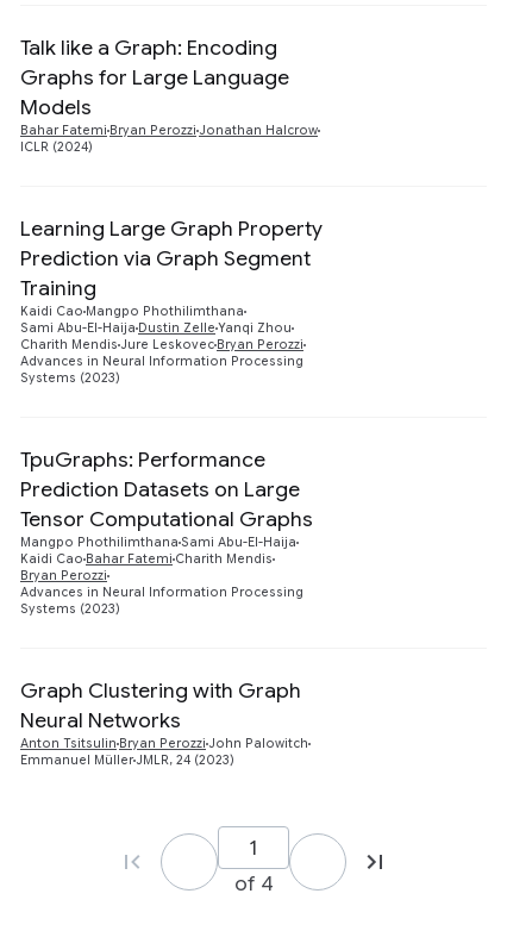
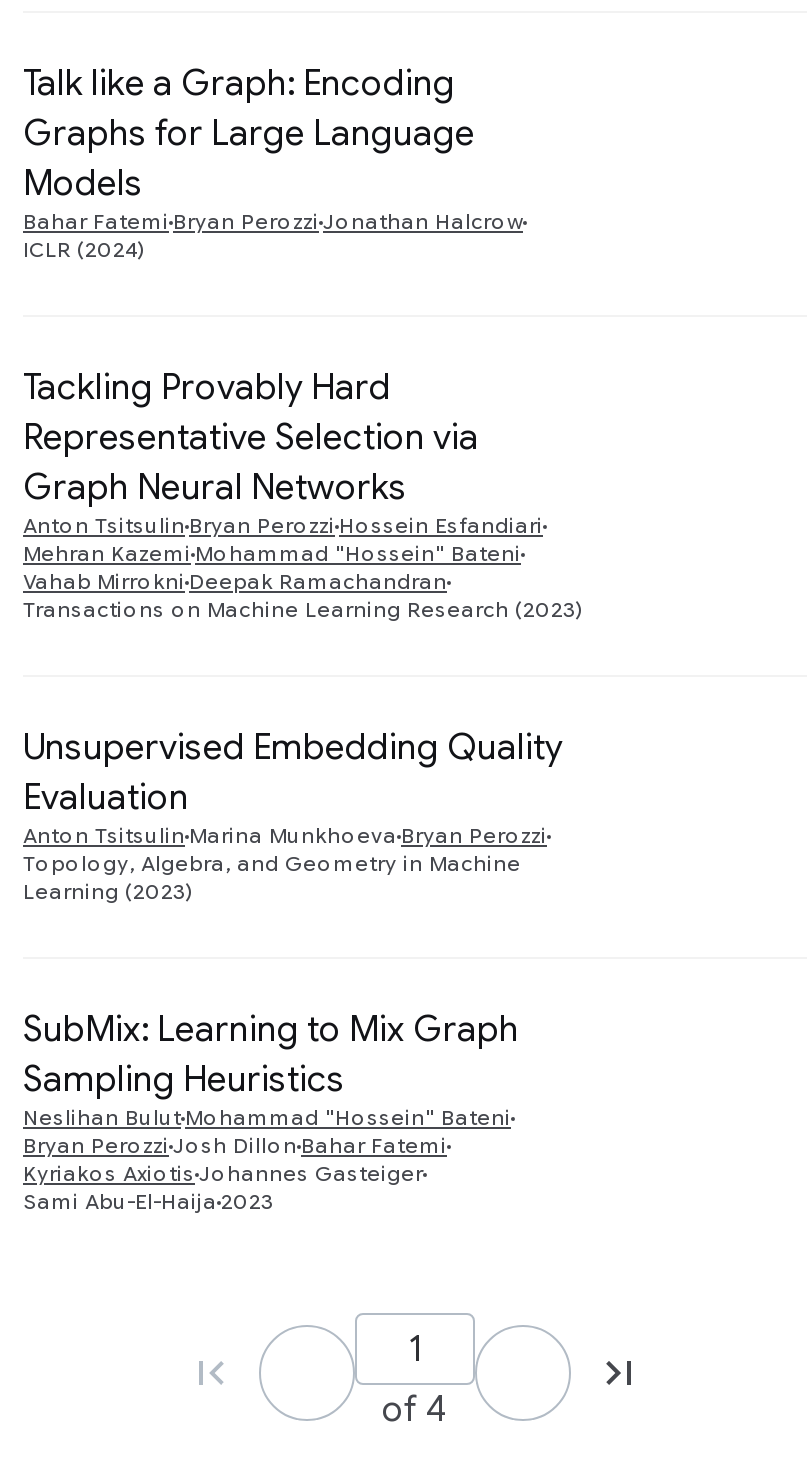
[20,215,323,386] Learning Large Graph Property | Prediction via Graph Segment | Training | Kaidi Cao Mangpo Phothilimthana | Sami Abu-El-Haija Dustin Zelle Yanqi Zhou | Charith Mendis Jure Leskovec Bryan Perozzi | Advances in Neural Information Processing | Systems (2023) -> [23,365,583,623] Tackling Provably Hard | Representative Selection via | Graph Neural Networks | Anton Tsitsulin Bryan Perozzi Hossein Esfandiari | Mehran Kazemi Mohammad "Hossein" Bateni | Vahab Mirrokni Deepak Ramachandran | Transactions on Machine Learning Research (2023)
[20,446,313,617] TpuGraphs: Performance | Prediction Datasets on Large | Tensor Computational Graphs | Mangpo Phothilimthana Sami Abu-El-Haija | Kaidi Cao Bahar Fatemi Charith Mendis | Bryan Perozzi | Advances in Neural Information Processing | Systems (2023) -> [23,725,563,905] Unsupervised Embedding Quality | Evaluation | Anton Tsitsulin Marina Munkhoeva Bryan Perozzi | Topology, Algebra, and Geometry in Machine | Learning (2023)
[20,677,308,768] Graph Clustering with Graph | Neural Networks | Anton Tsitsulin Bryan Perozzi John Palowitch | Emmanuel Müller JMLR, 24 (2023) -> [23,1007,519,1215] SubMix: Learning to Mix Graph | Sampling Heuristics | Neslihan Bulut Mohammad "Hossein" Bateni | Bryan Perozzi Josh Dillon Bahar Fatemi | Kyriakos Axiotis Johannes Gasteiger | Sami Abu-El-Haija 2023

